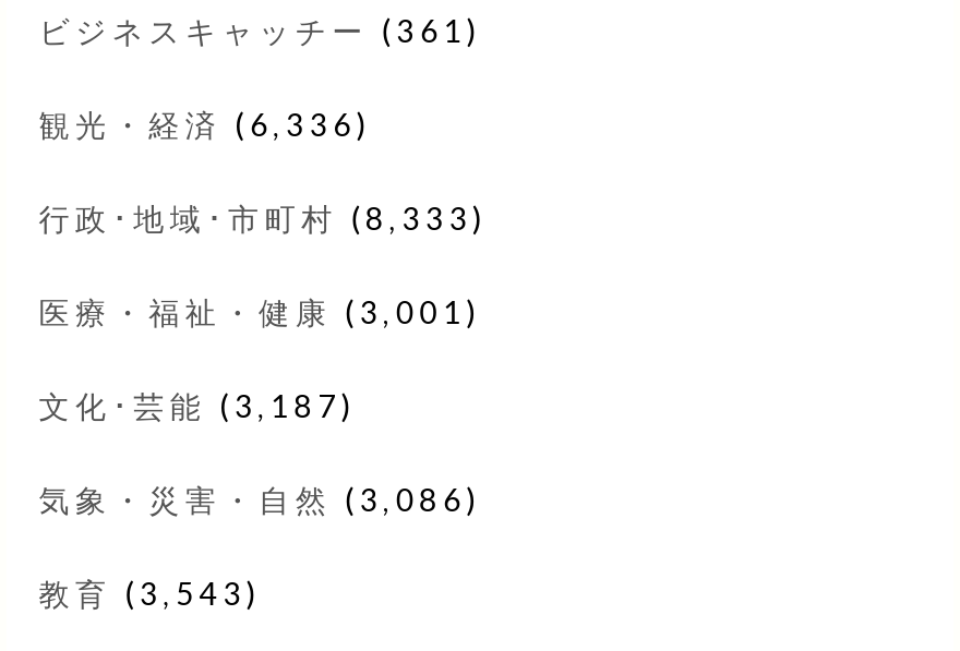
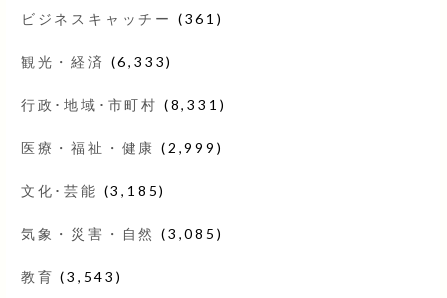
[39,106,371,143] 観光・経済(6,336) -> [21,53,173,70] 観光・経済(6,333)
[39,200,487,237] 行政･地域･市町村(8,333) -> [21,96,226,113] 行政･地域･市町村(8,331)
[39,294,481,331] 医療・福祉・健康(3,001) -> [21,139,223,156] 医療・福祉・健康(2,999)
[39,387,356,424] 文化･芸能(3,187) -> [21,182,166,199] 文化･芸能(3,185)
[39,481,481,518] 気象・災害・自然(3,086) -> [21,225,223,242] 気象・災害・自然(3,085)

